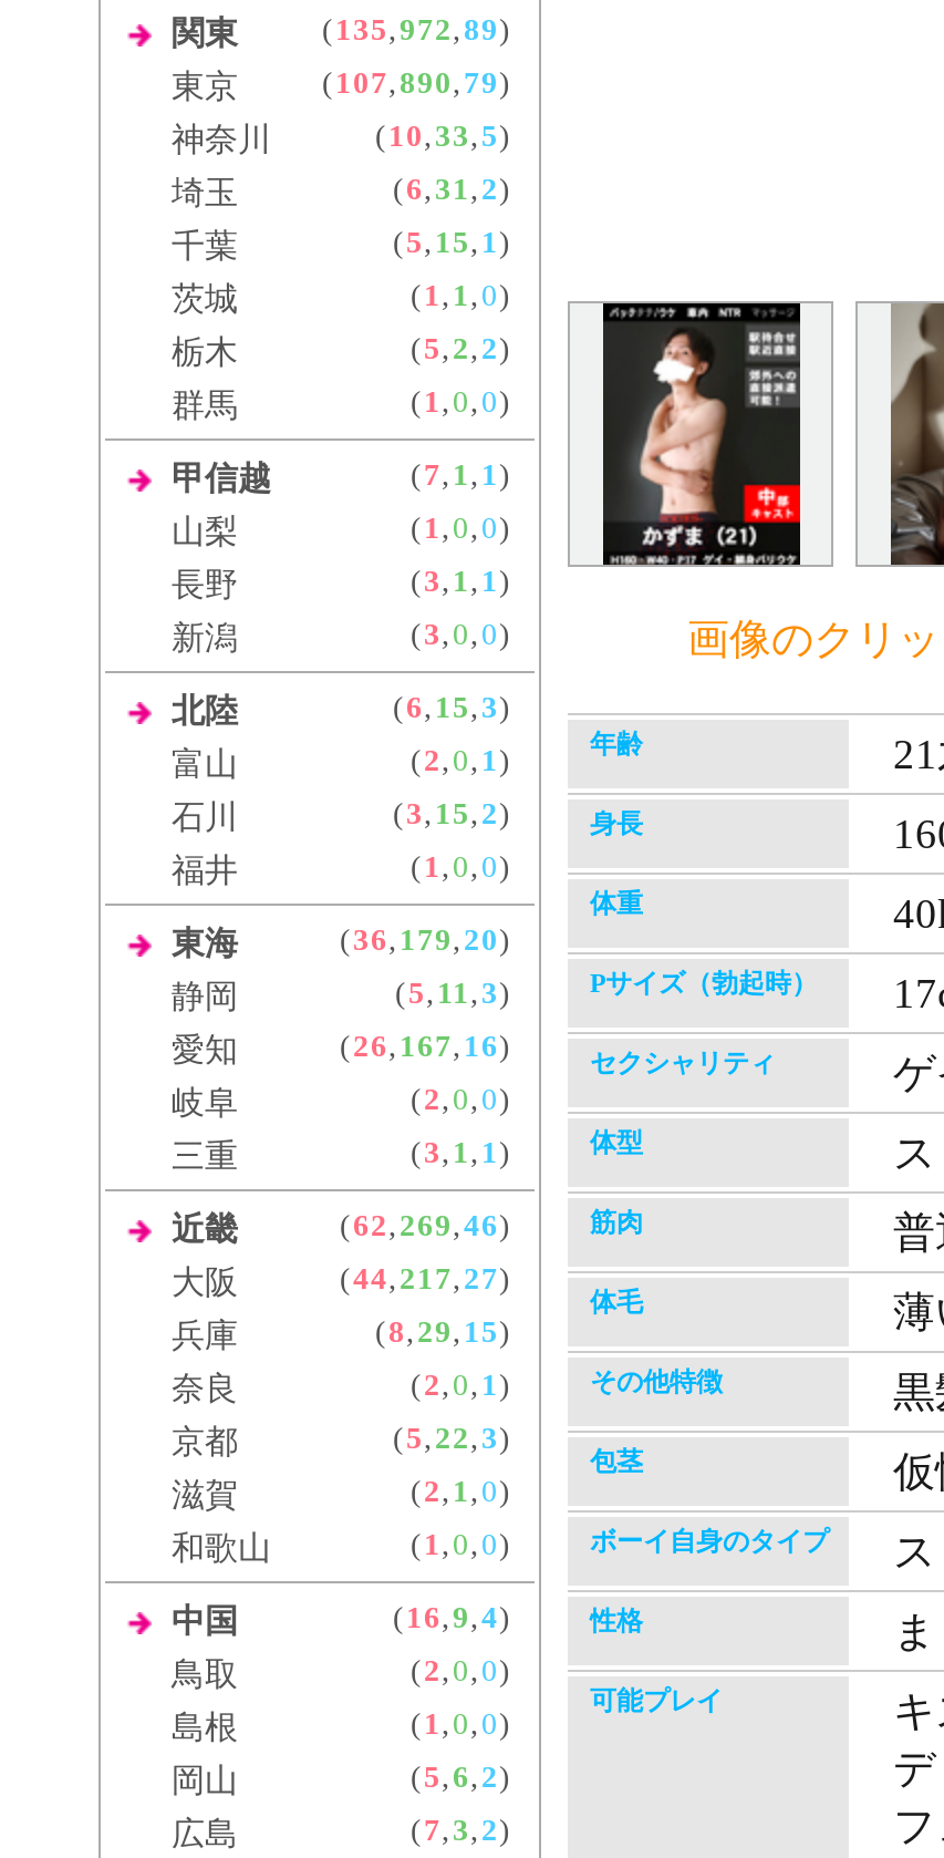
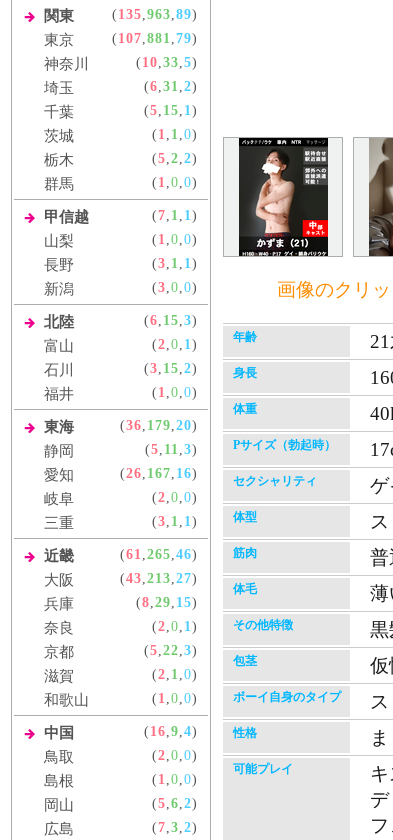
[322,13,512,47] (135, 972, 89) -> [112,7,198,22] (135, 963, 89)
[322,66,512,100] (107, 890, 79) -> [112,31,198,46] (107, 881, 79)
[340,1209,512,1242] (62, 269, 46) -> [120,547,198,562] (61, 265, 46)
[340,1262,512,1296] (44, 217, 27) -> [120,571,198,586] (43, 213, 27)

